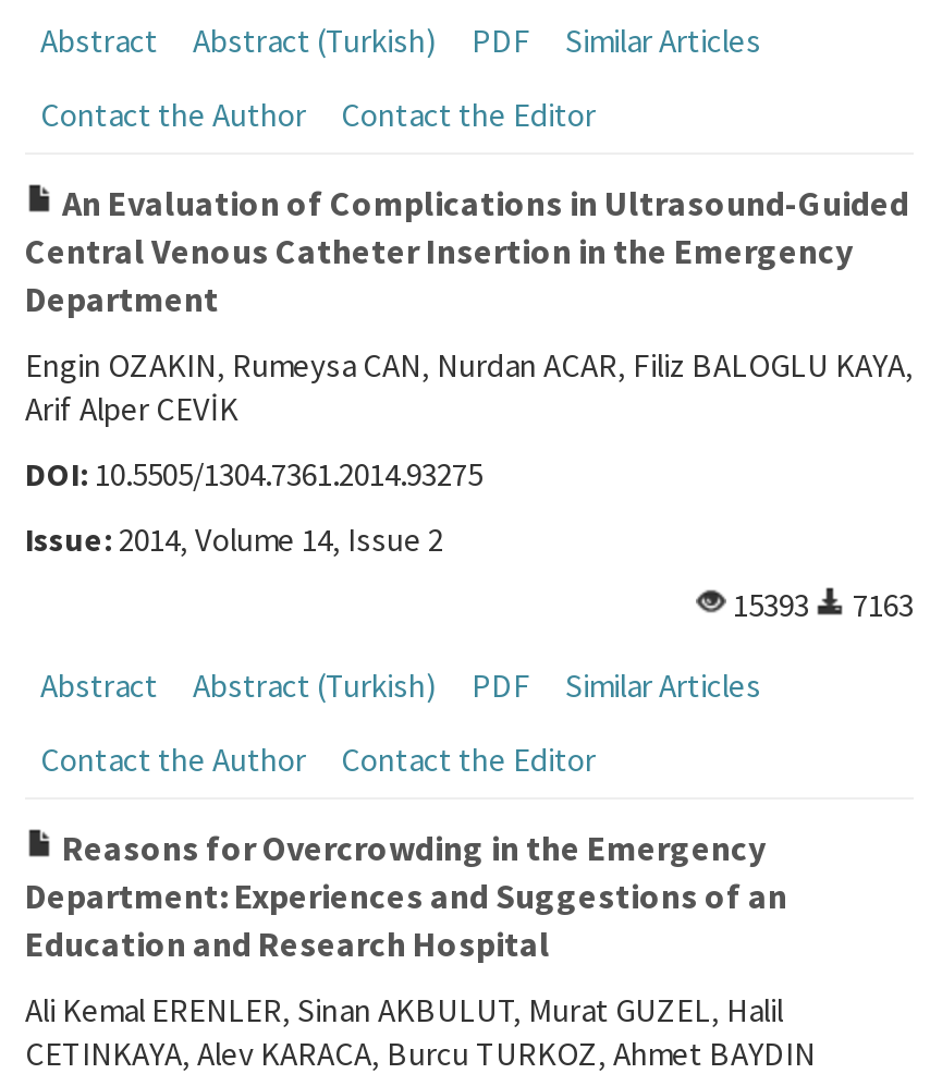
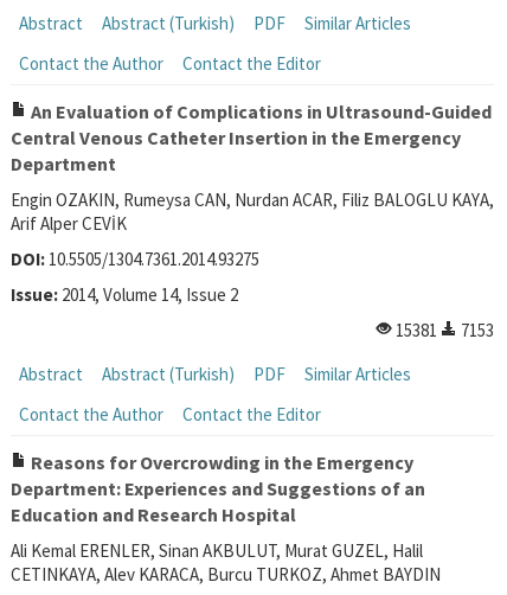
[726,584,816,626] 15393 -> [392,319,441,342] 15381
[846,584,914,626] 7163 -> [457,319,494,342] 7153

